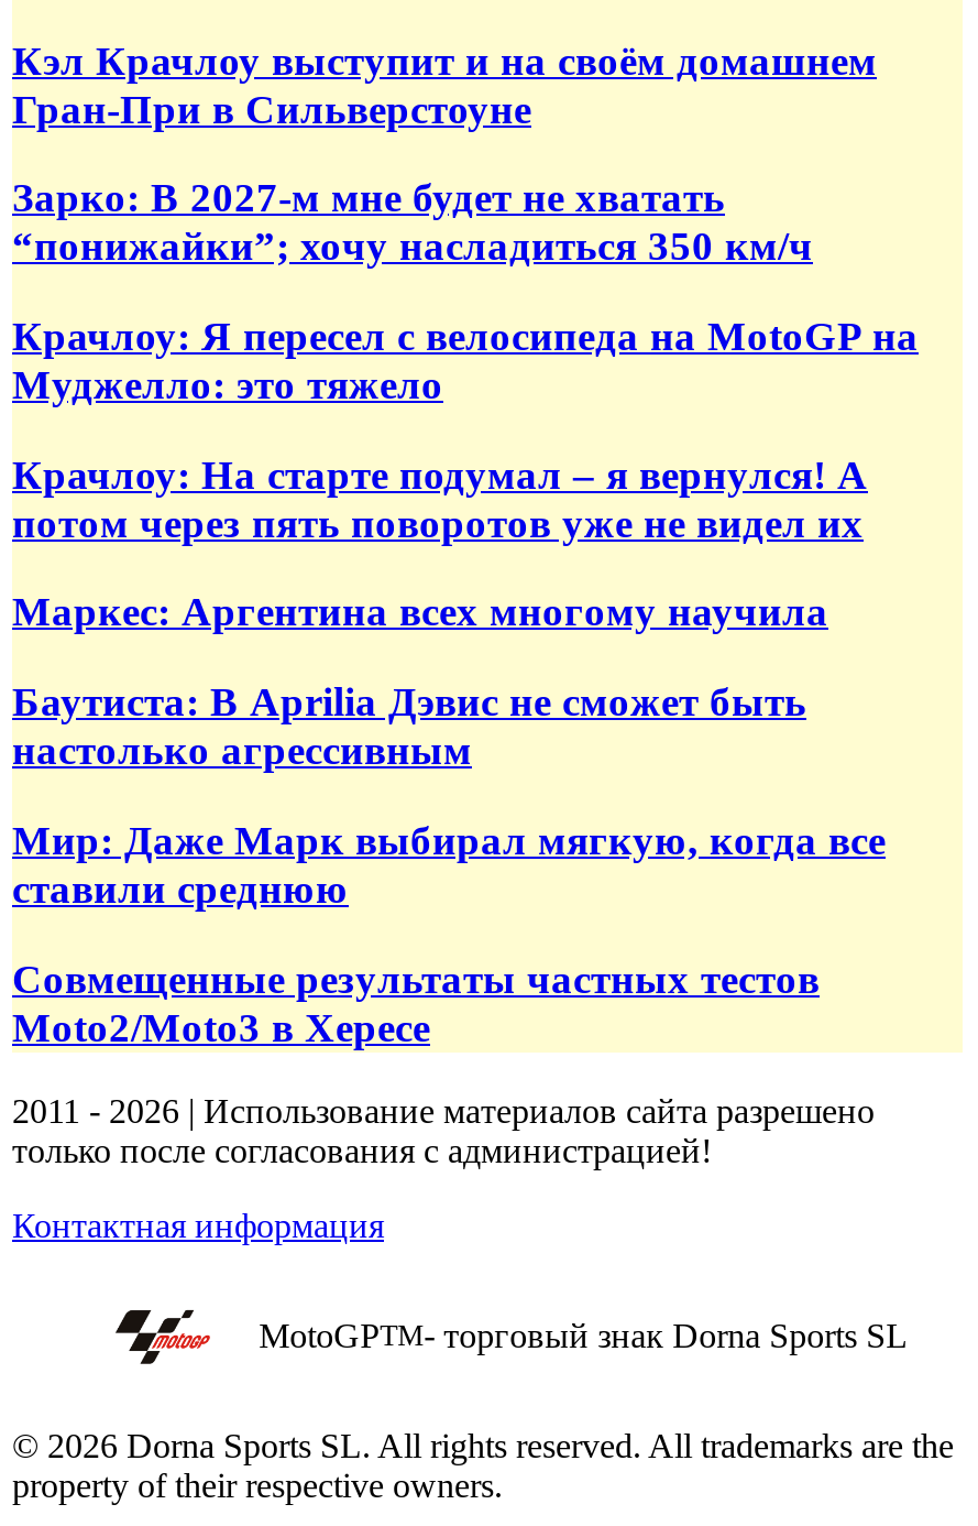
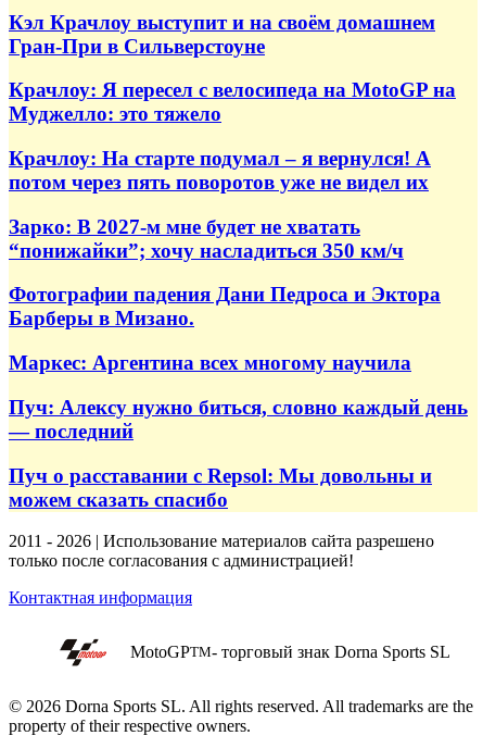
moved [12,174,813,269] -> [9,215,404,262]: Зарко: В 2027-м мне будет не хватать | “понижайки”; хочу насладиться 350 км/ч
moved [12,313,919,545] -> [9,78,456,194]: Крачлоу: Я пересел с велосипеда на MotoGP на | Муджелло: это тяжело | Крачлоу: На старте подумал – я вернулся! А | потом через пять поворотов уже не видел их
none -> [9,283,441,330] Фотографии падения Дани Педроса и Эктора | Барберы в Мизано.
moved [12,589,828,635] -> [9,351,411,374]: Маркес: Аргентина всех многому научила
[12,678,886,1049] Баутиста: В Aprilia Дэвис не сможет быть | настолько агрессивным | Мир: Даже Марк выбирал мягкую, когда все | ставили среднюю | Совмещенные результаты частных тестов | Moto2/Moto3 в Хересе -> [9,396,468,511] Пуч: Алексу нужно биться, словно каждый день | — последний | Пуч о расставании с Repsol: Мы довольны и | можем сказать спасибо

